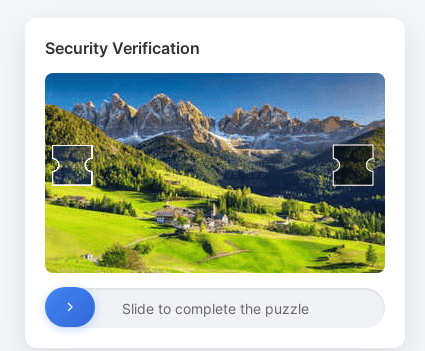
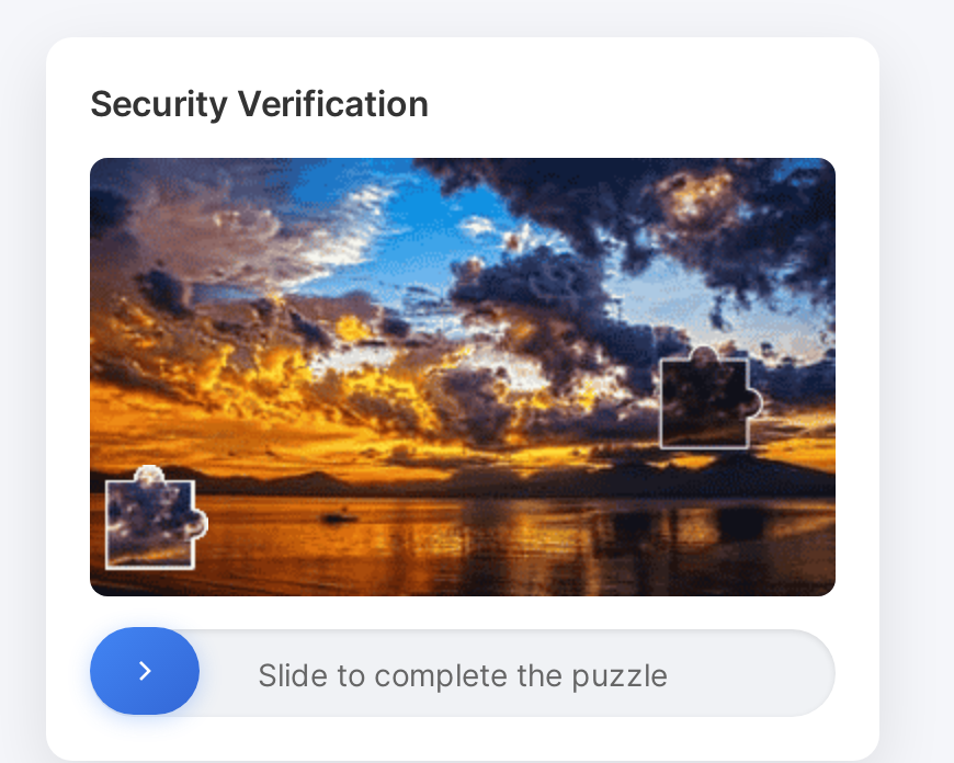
[44,72,386,274] [image] -> [88,156,838,599] [image]

